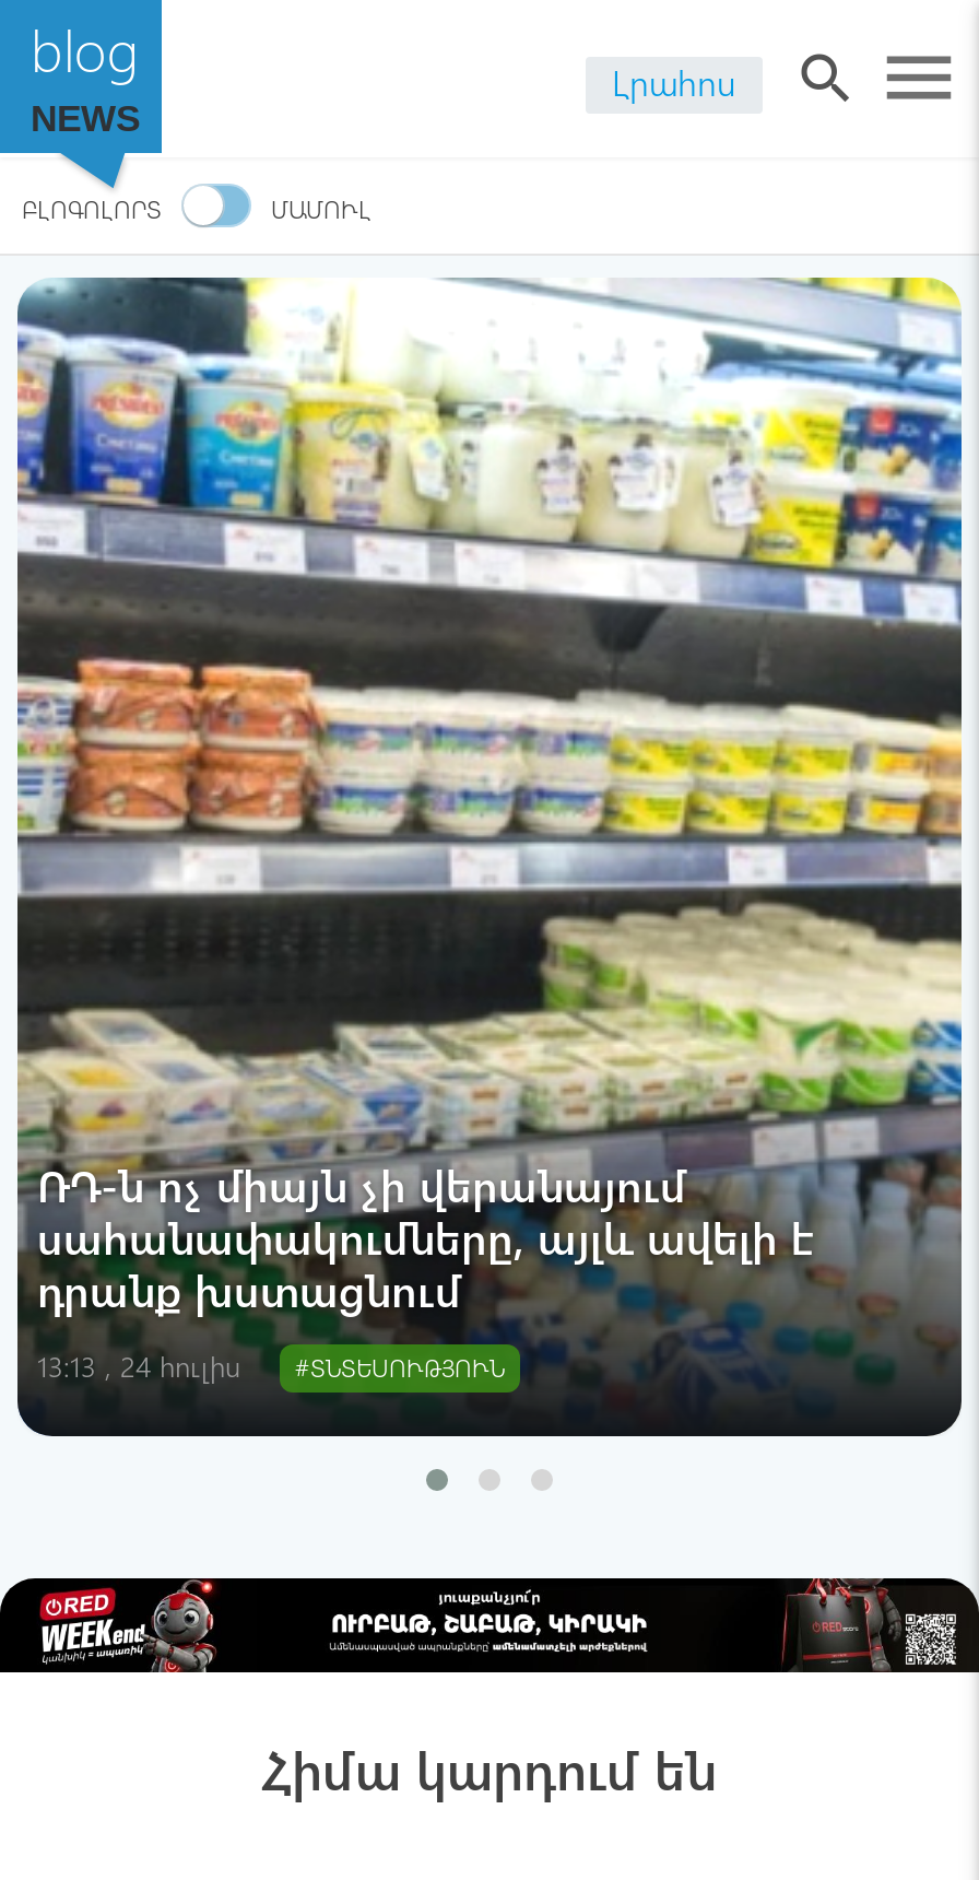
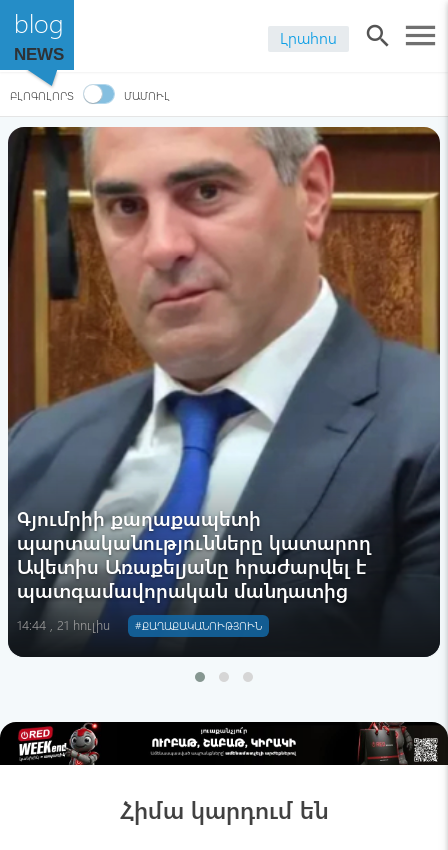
[15,275,964,1386] [image] | ՌԴ-ն ոչ միայն չի վերանայում | սահանափակումները, այլև ավելի է | դրանք խստացնում -> [7,126,441,634] [image] | Գյումրիի քաղաքապետի | պարտականությունները կատարող | Ավետիս Առաքելյանը հրաժարվել է | պատգամավորական մանդատից
[37,1347,505,1384] 13:13 , 24 հուլիս | #ՏՆՏԵՍՈՒԹՅՈՒՆ -> [17,616,262,633] 14:44 , 21 հուլիս | #ՔԱՂԱՔԱԿԱՆՈՒԹՅՈՒՆ

